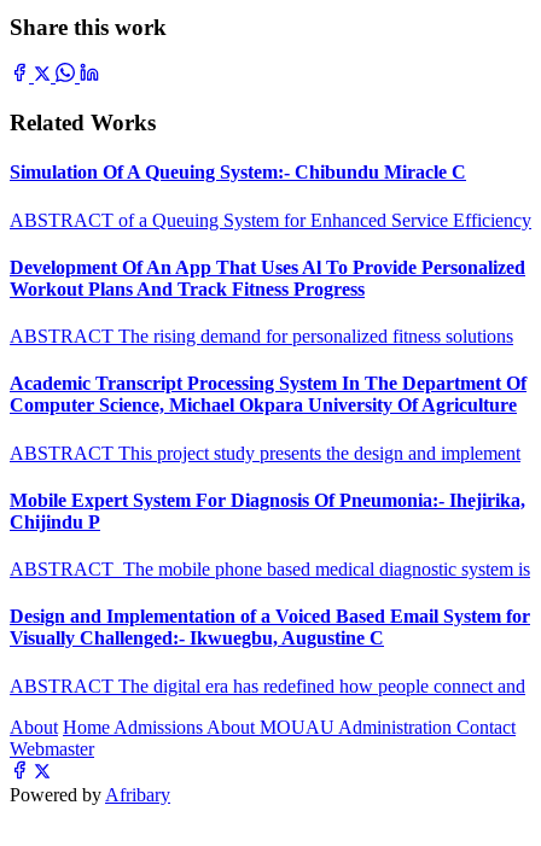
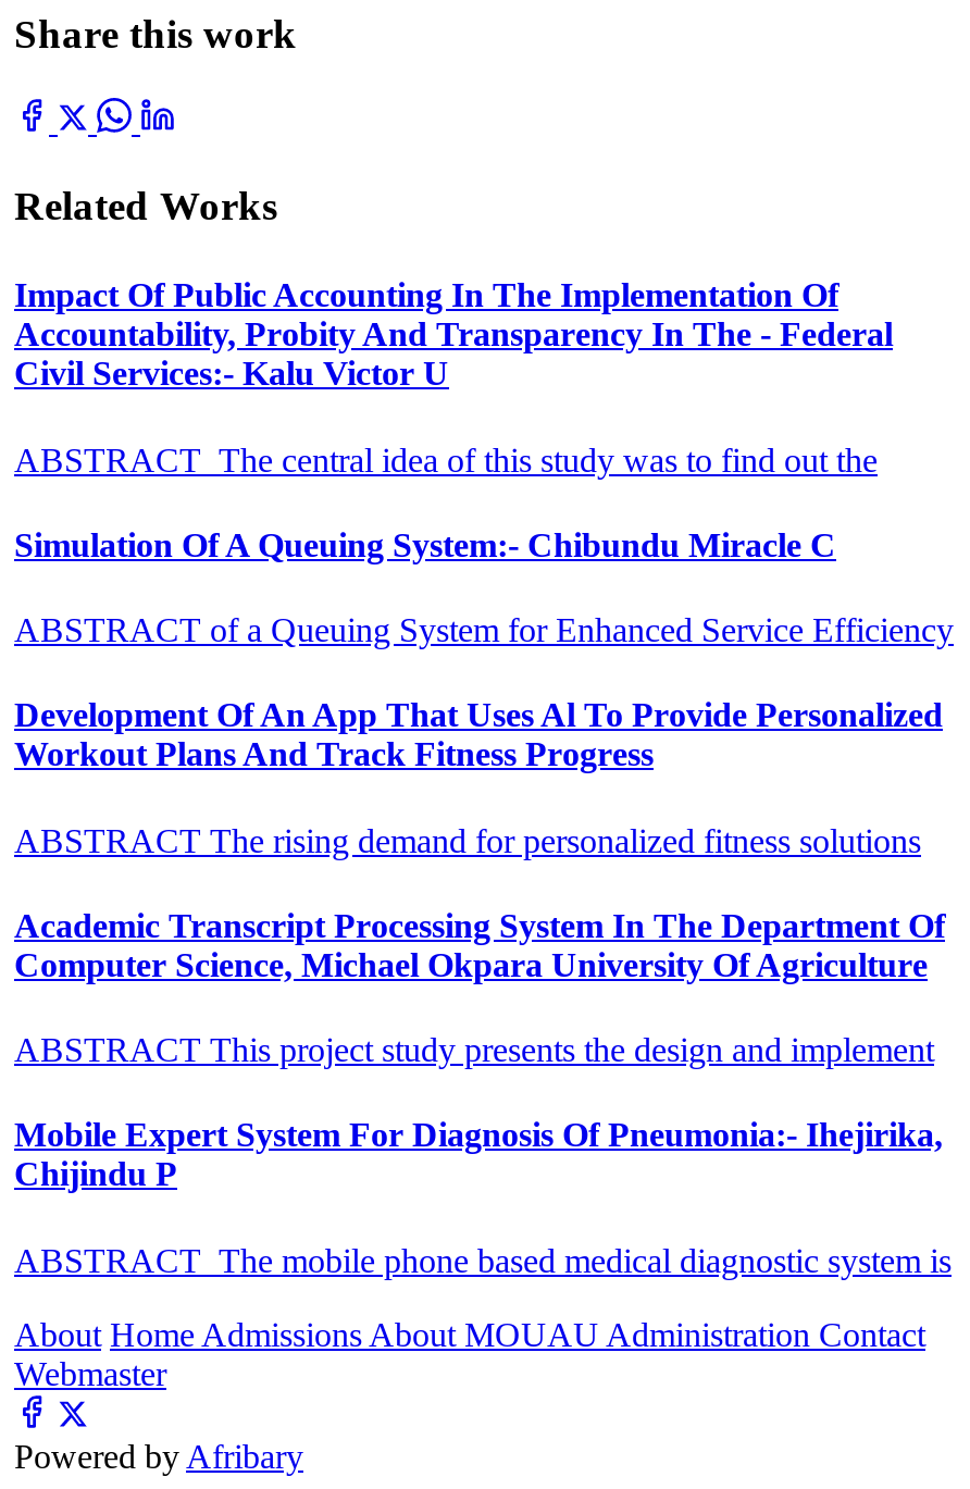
none -> [14,277,893,478] Impact Of Public Accounting In The Implementation Of | Accountability, Probity And Transparency In The - Federal | Civil Services:- Kalu Victor U | ABSTRACT The central idea of this study was to find out the
moved [10,162,531,580] -> [14,526,954,1278]: Simulation Of A Queuing System:- Chibundu Miracle C | ABSTRACT of a Queuing System for Enhanced Service Efficiency | Development Of An App That Uses Al To Provide Personalized | ... | Chijindu P | ABSTRACT The mobile phone based medical diagnostic system is
[10,606,530,696] Design and Implementation of a Voiced Based Email System for | Visually Challenged:- Ikwuegbu, Augustine C | ABSTRACT The digital era has redefined how people connect and -> none

